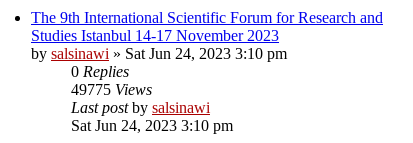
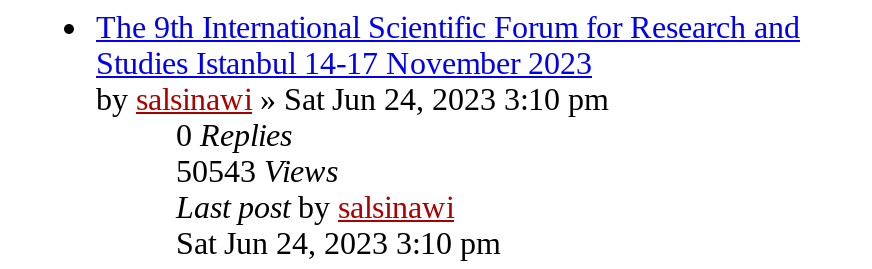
[71,81,152,98] 49775 Views -> [176,154,338,188] 50543 Views

